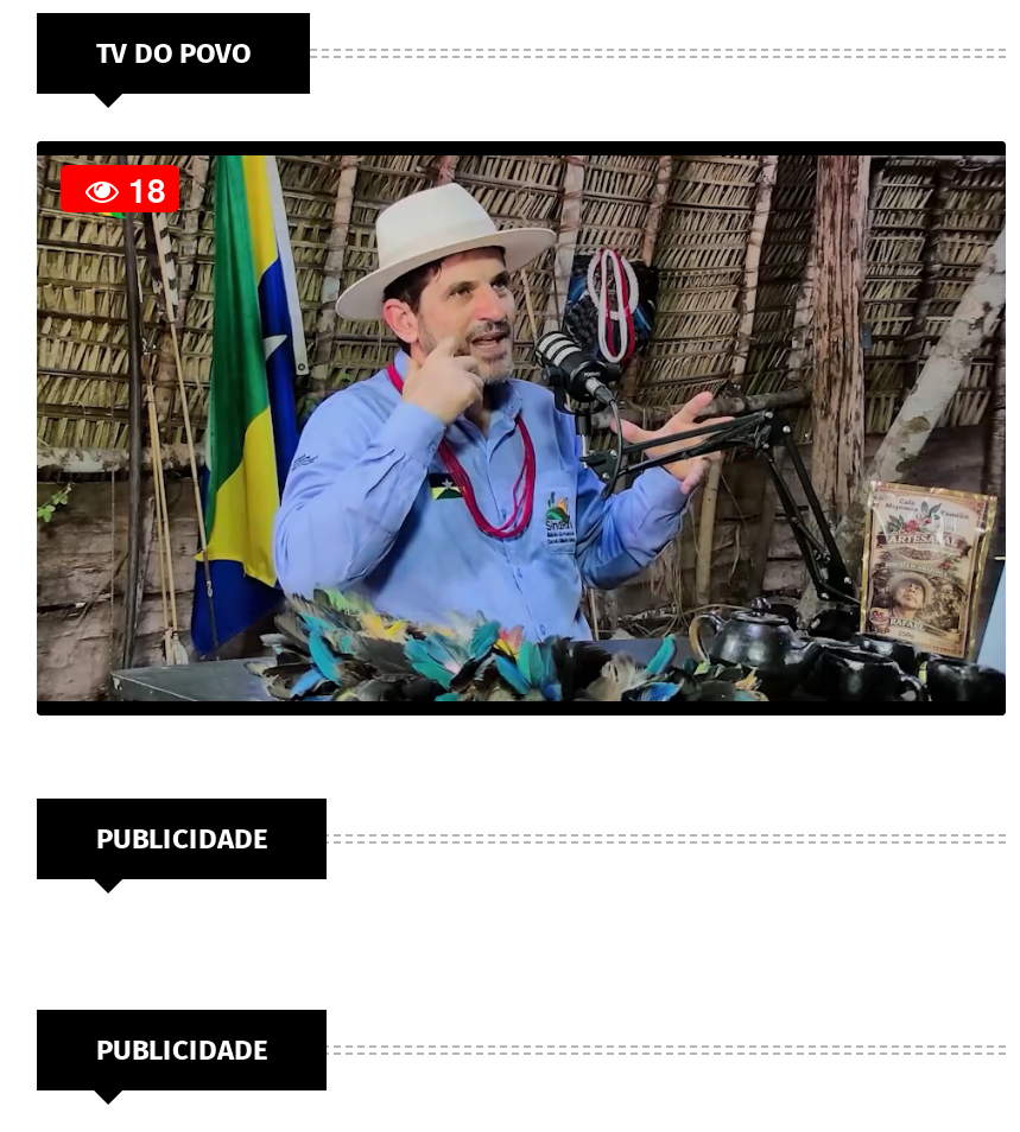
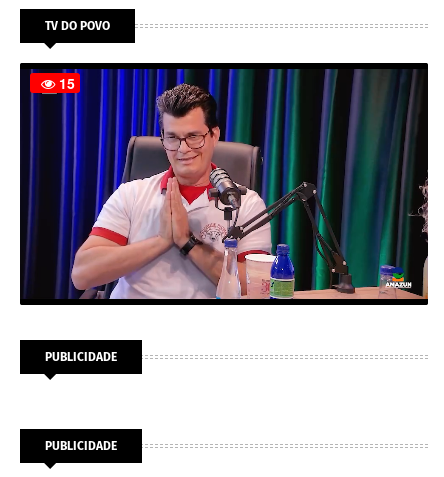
[34,153,1008,704] [image] -> [19,68,429,300] [image]

